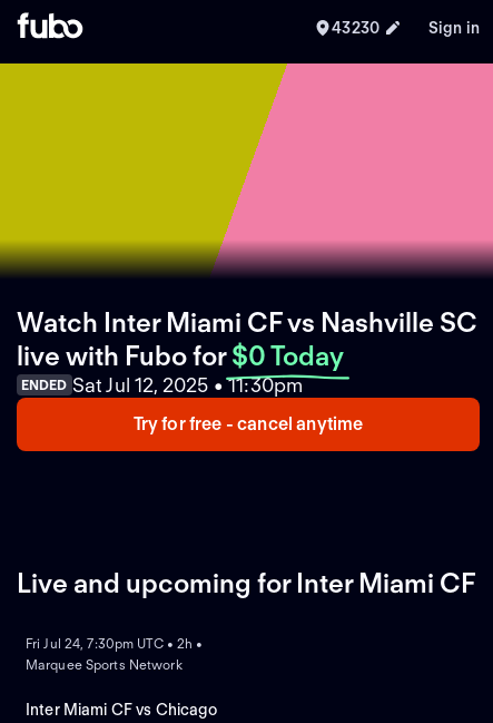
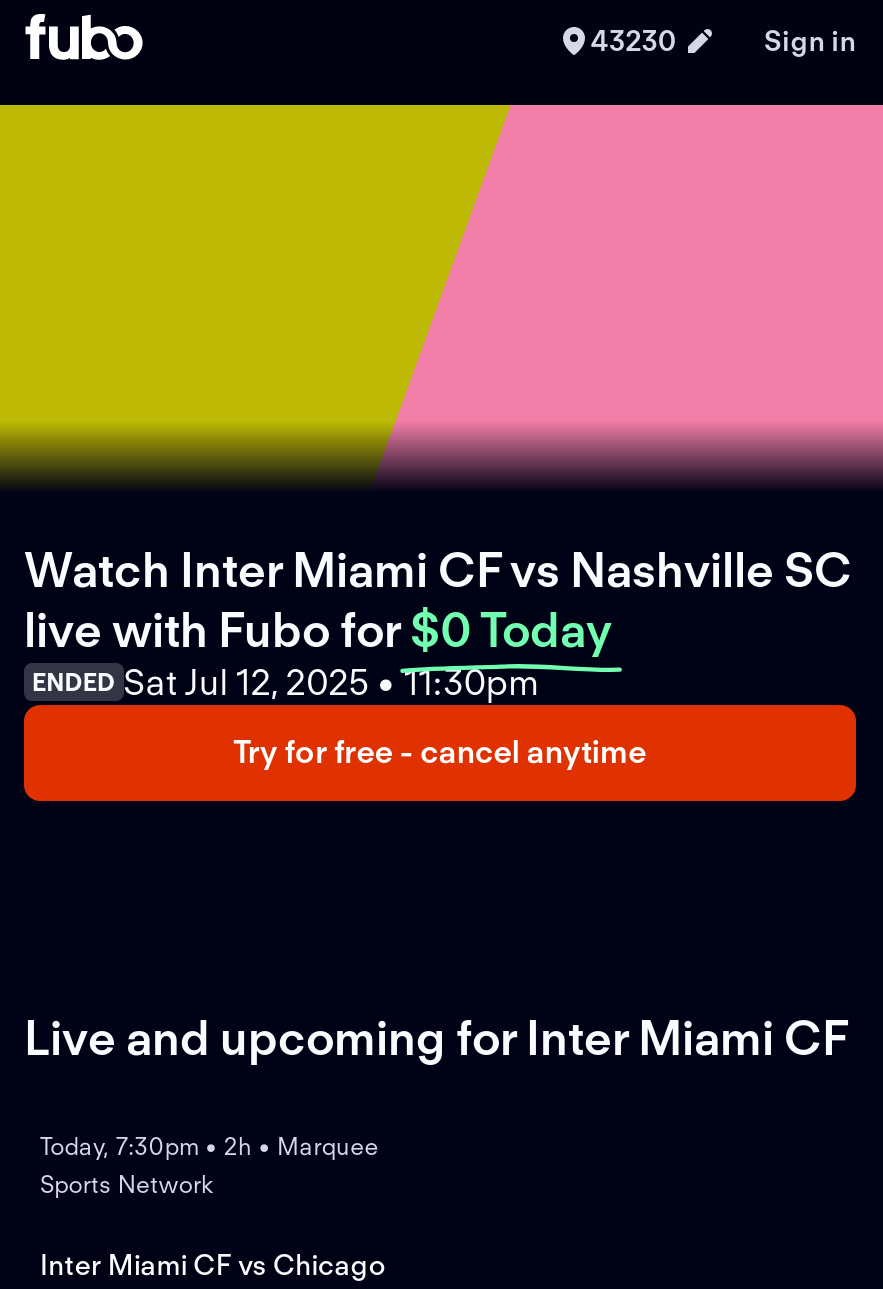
[26,635,203,673] Fri Jul 24, 7:30pm UTC • 2h • | Marquee Sports Network -> [40,1131,379,1199] Today, 7:30pm • 2h • Marquee | Sports Network

